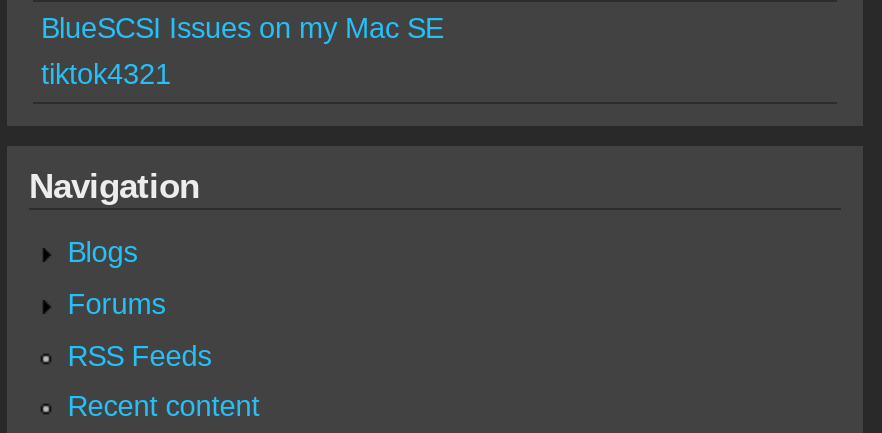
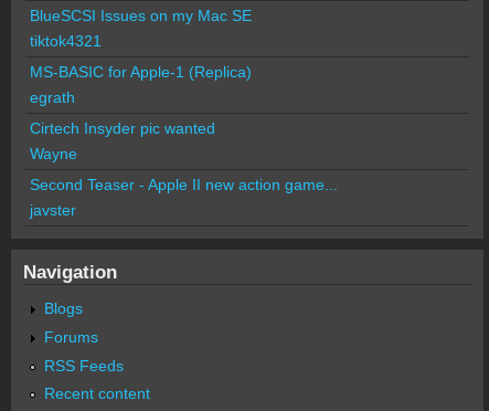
none -> [30,63,338,219] MS-BASIC for Apple-1 (Replica) | egrath | Cirtech Insyder pic wanted | Wayne | Second Teaser - Apple II new action game... | javster

